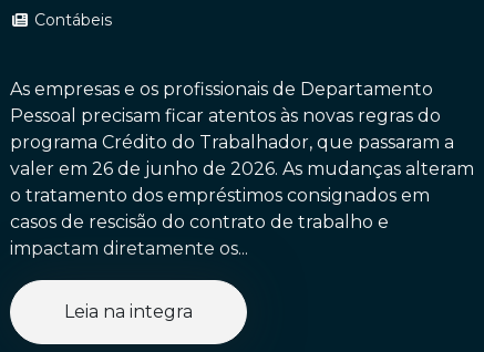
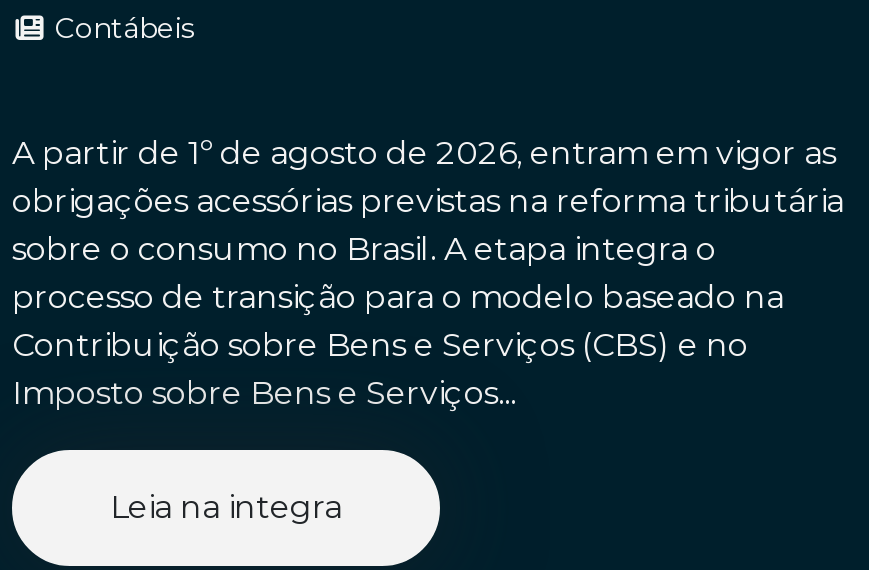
[10,79,474,259] As empresas e os profissionais de Departamento | Pessoal precisam ficar atentos às novas regras do | programa Crédito do Trabalhador, que passaram a | valer em 26 de junho de 2026. As mudanças alteram | o tratamento dos empréstimos consignados em | casos de rescisão do contrato de trabalho e | impactam diretamente os... -> [12,135,844,413] A partir de 1º de agosto de 2026, entram em vigor as | obrigações acessórias previstas na reforma tributária | sobre o consumo no Brasil. A etapa integra o | processo de transição para o modelo baseado na | Contribuição sobre Bens e Serviços (CBS) e no | Imposto sobre Bens e Serviços...

